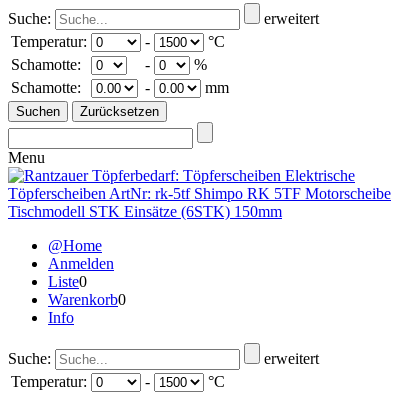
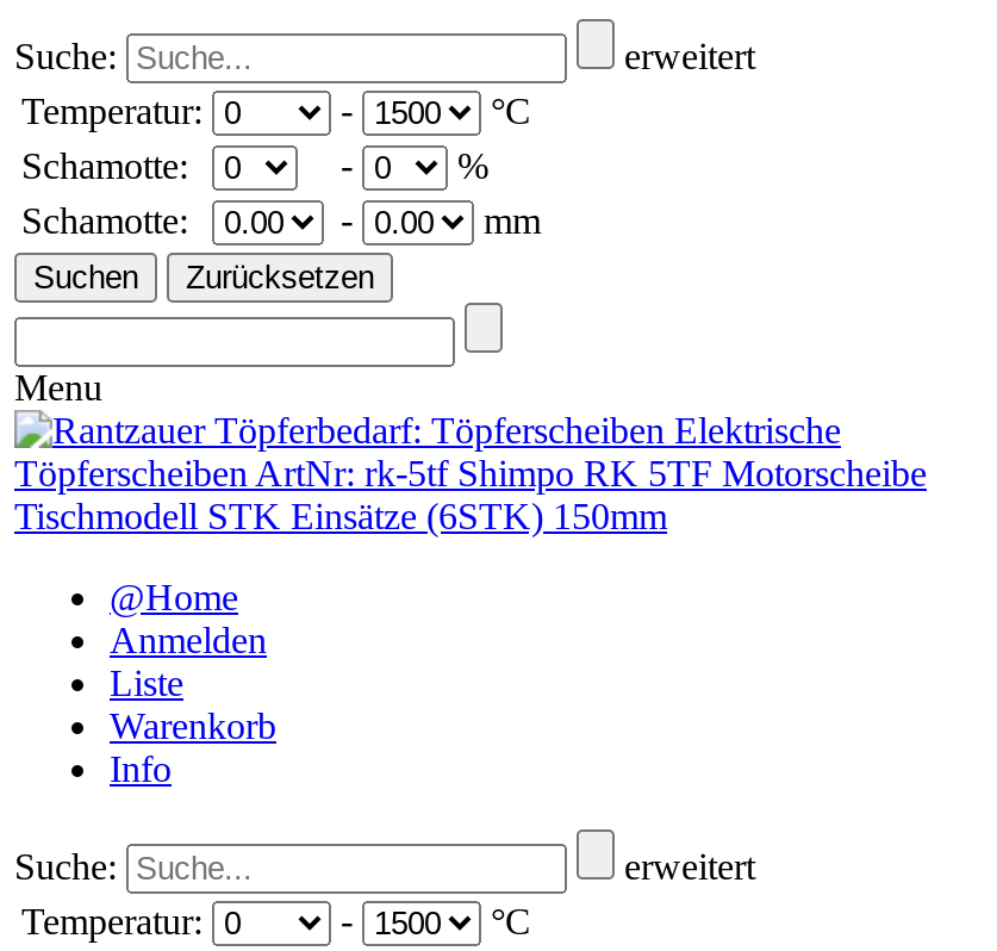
[48,273,126,308] Liste0 | Warenkorb0 -> [110,663,276,746] Liste | Warenkorb

